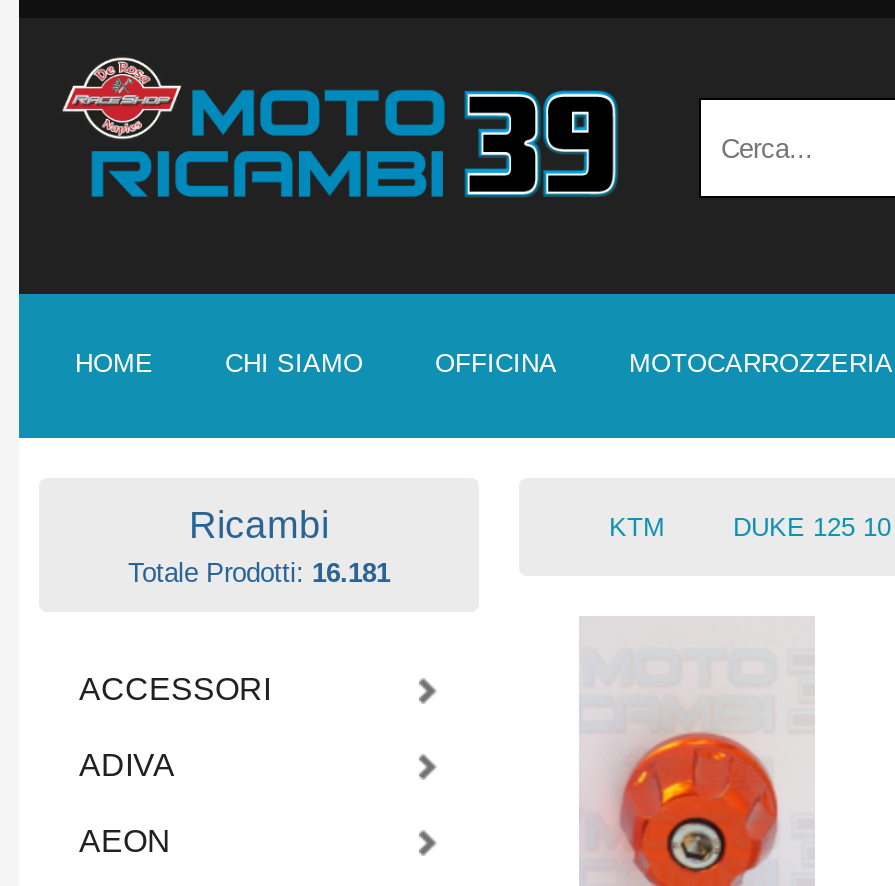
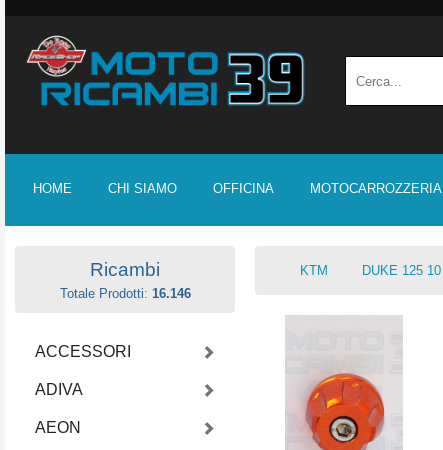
[128,558,390,588] Totale Prodotti: 16.181 -> [59,286,190,301] Totale Prodotti: 16.146

